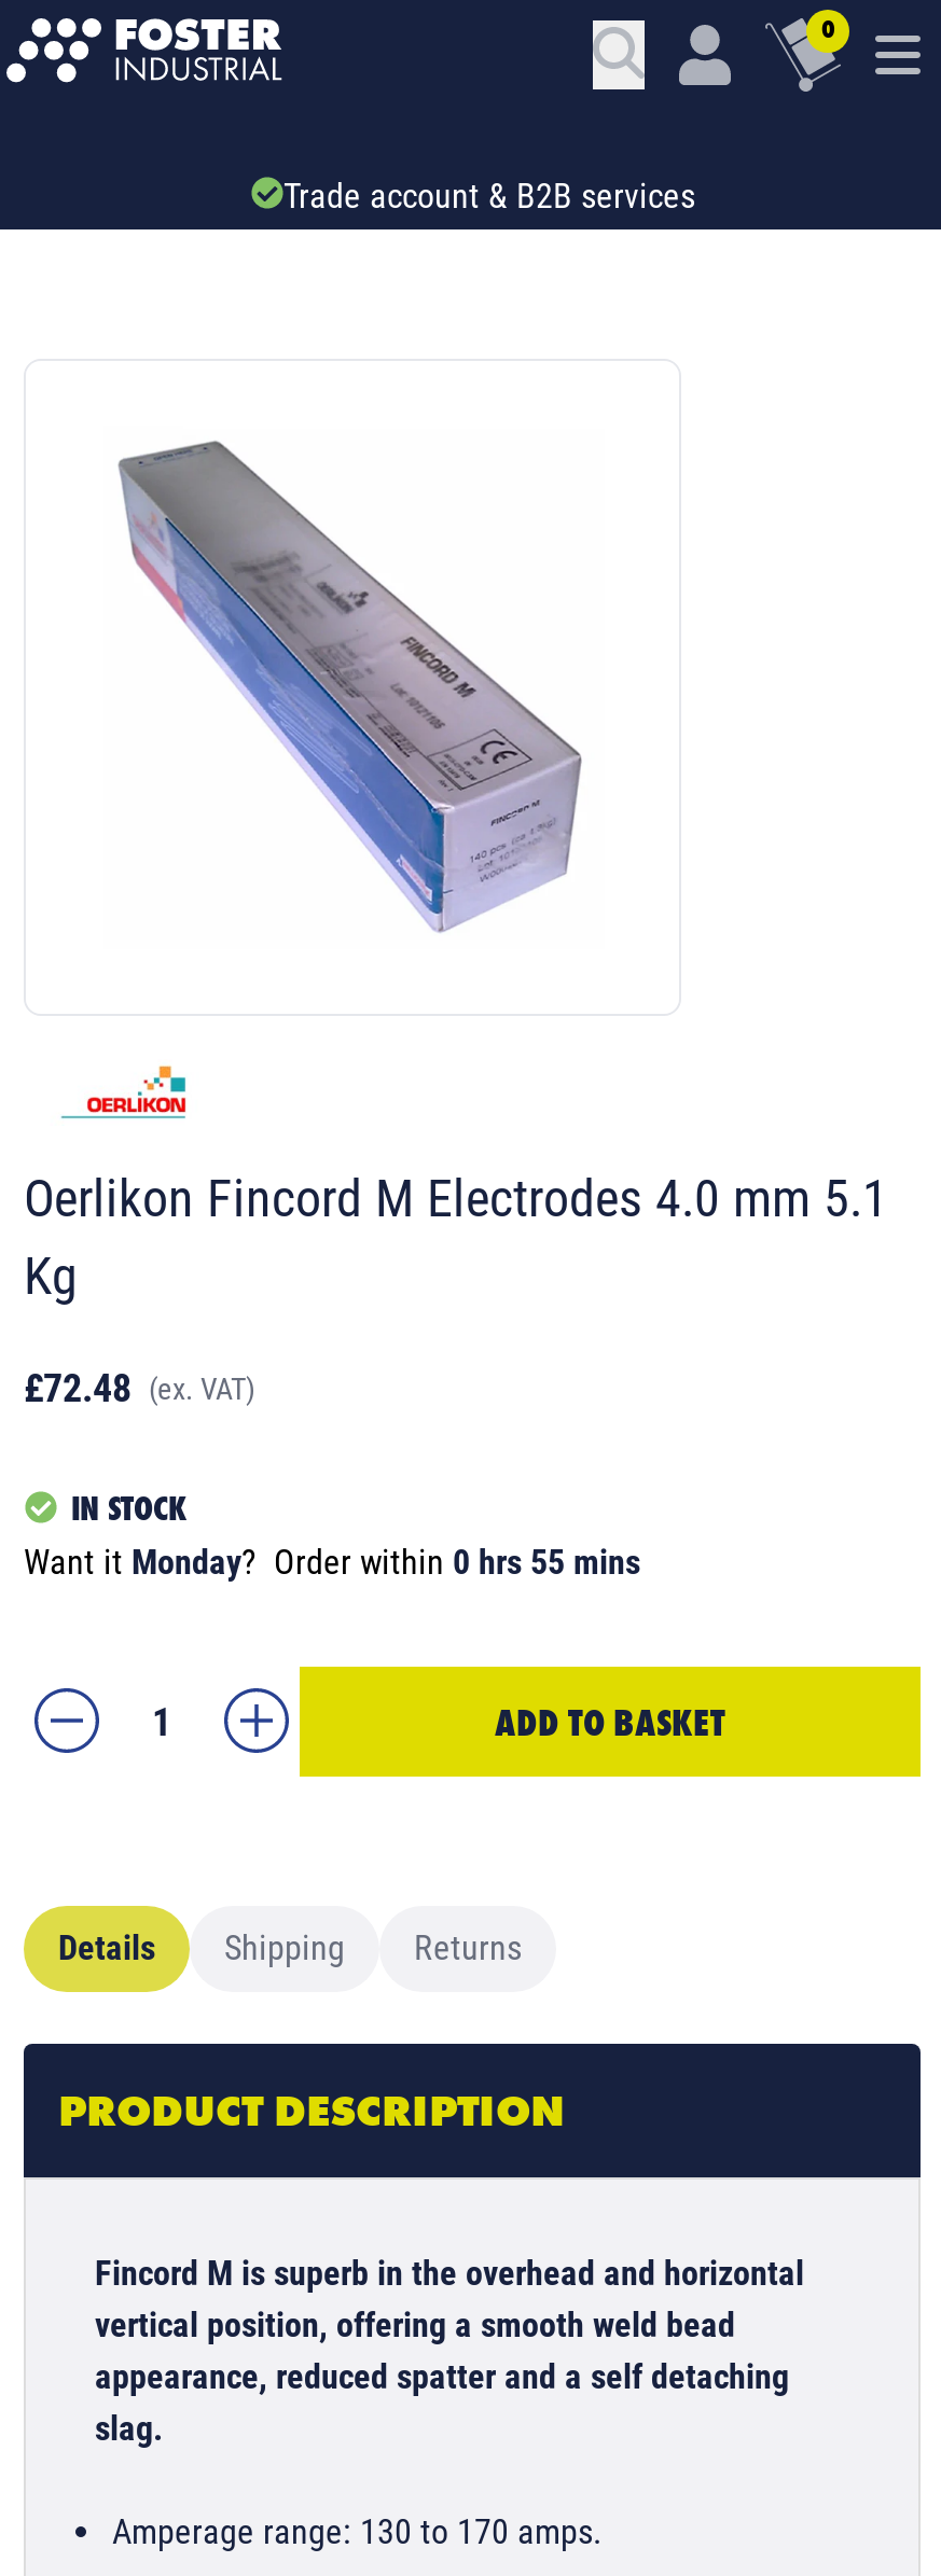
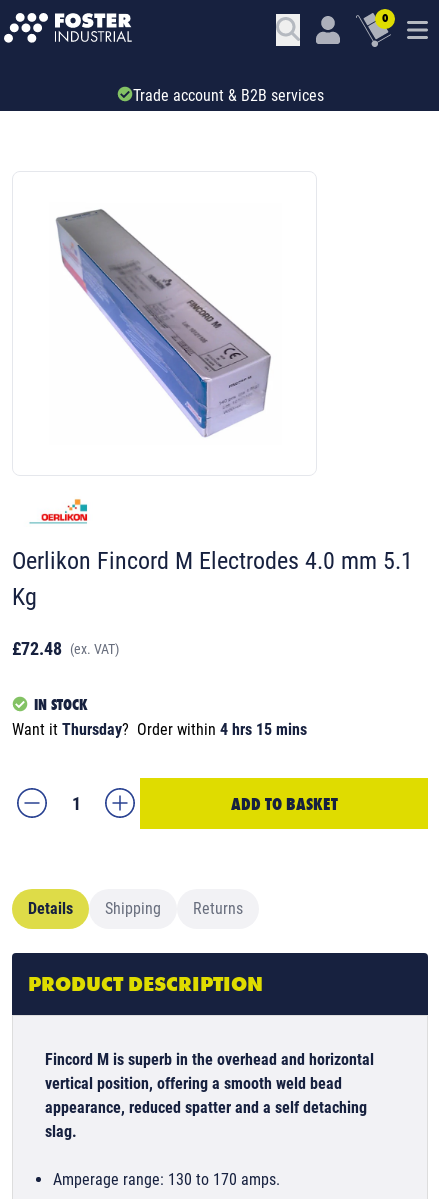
[24,1542,640,1583] Want it Monday? Order within 0 hrs 55 mins -> [12,720,307,739] Want it Thursday? Order within 4 hrs 15 mins

